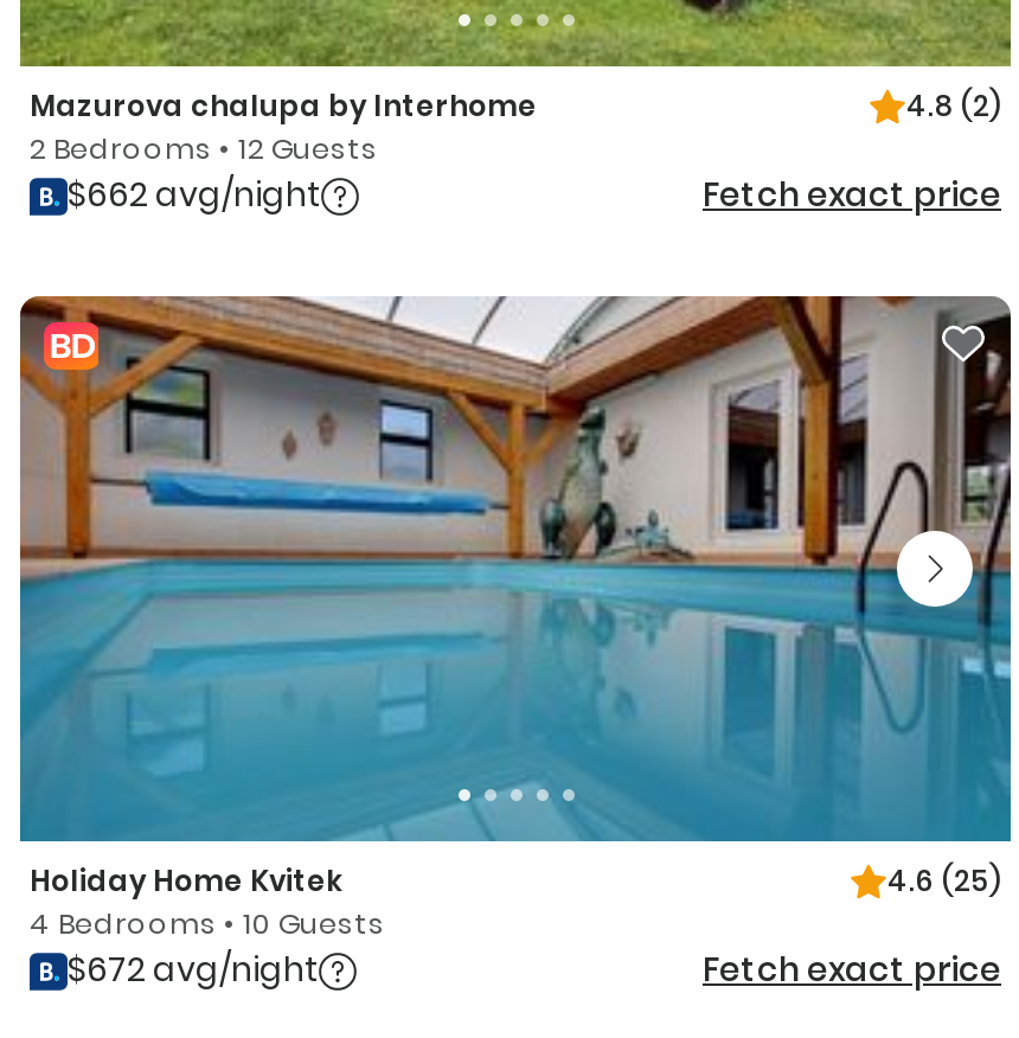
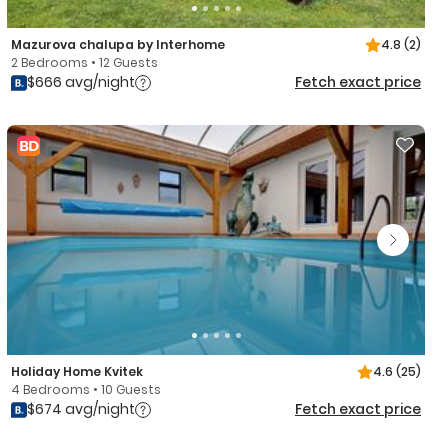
[68,171,321,218] $662 avg/night -> [27,72,135,92] $666 avg/night
[68,946,319,993] $672 avg/night -> [27,399,135,419] $674 avg/night

